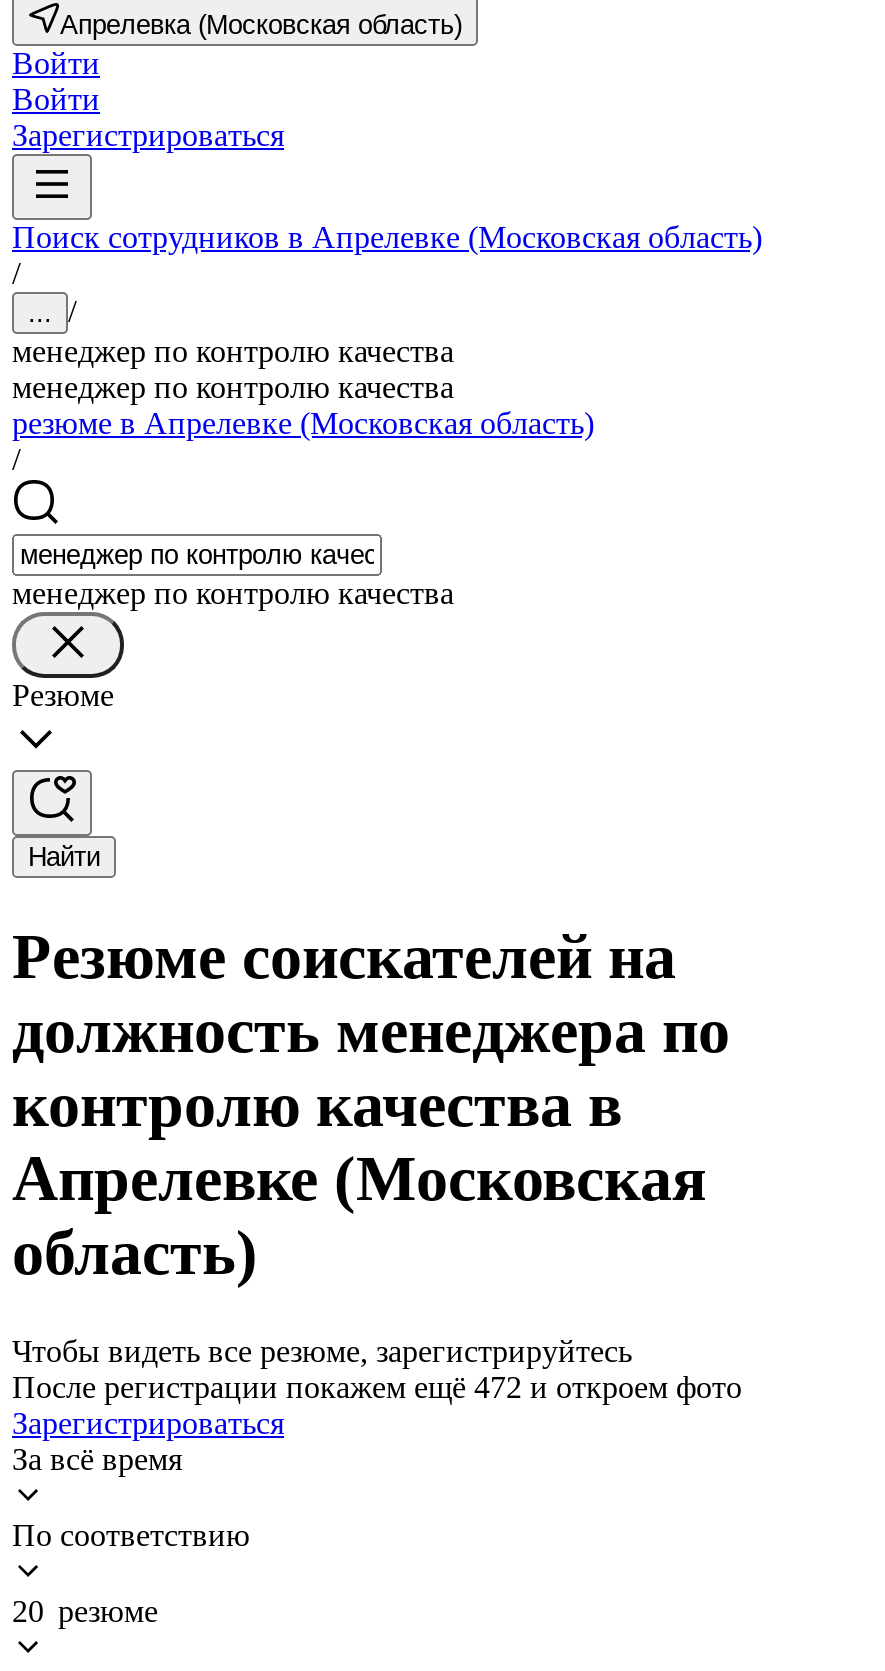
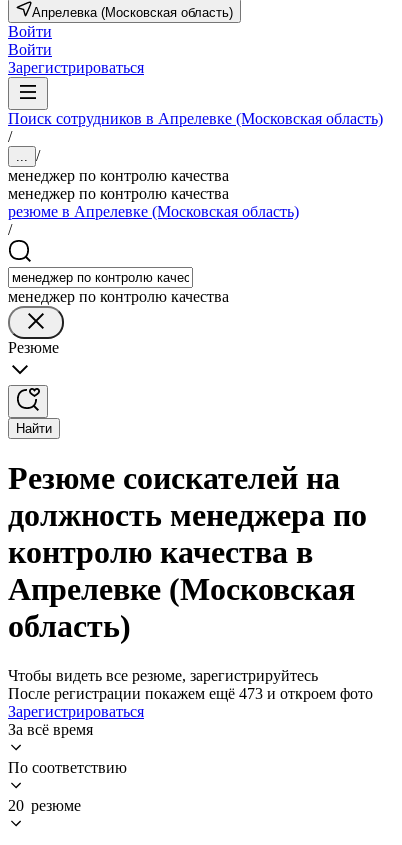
[12,1370,742,1404] После регистрации покажем ещё 472 и откроем фото -> [8,685,373,702] После регистрации покажем ещё 473 и откроем фото

